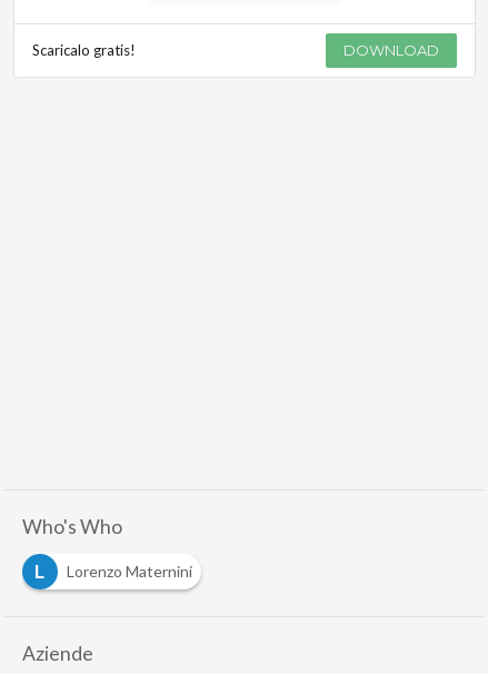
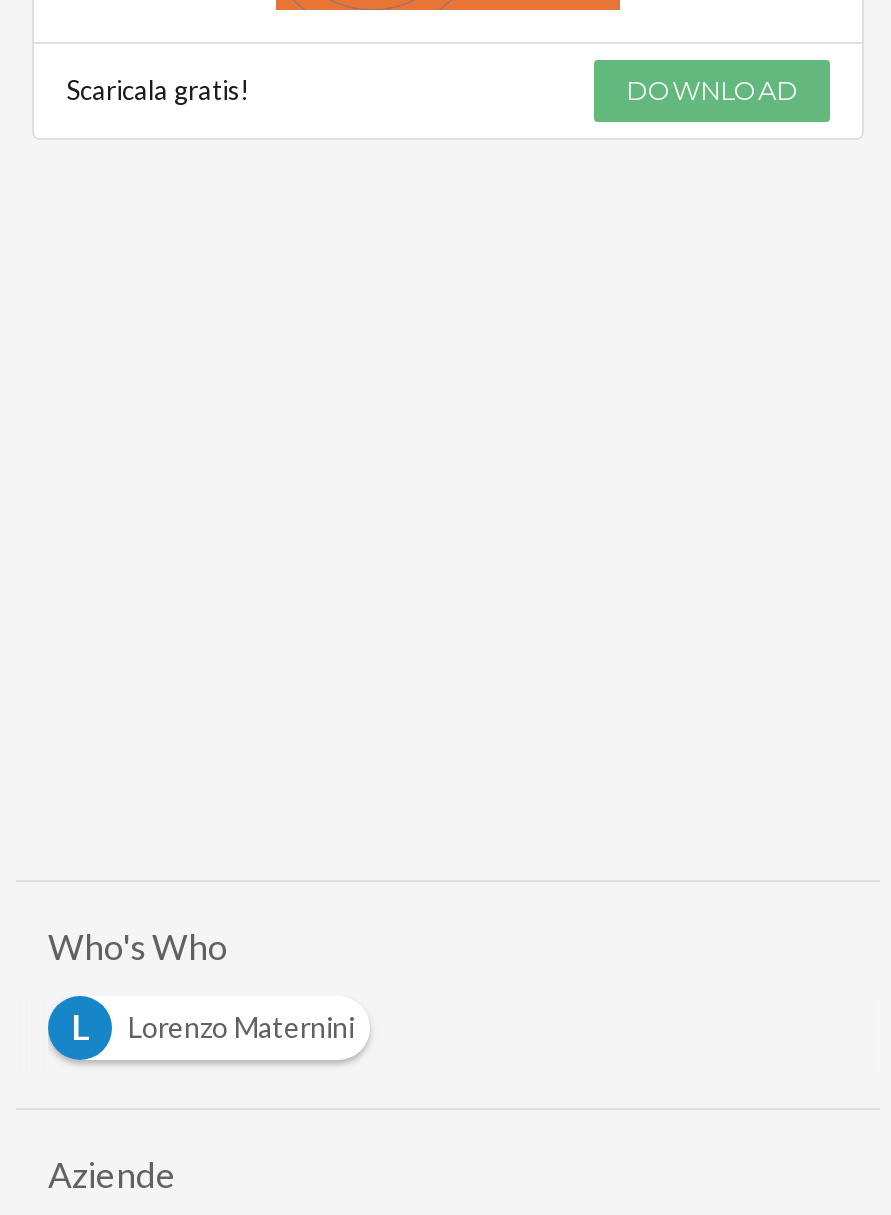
[32,41,136,59] Scaricalo gratis! -> [66,74,250,106] Scaricala gratis!

